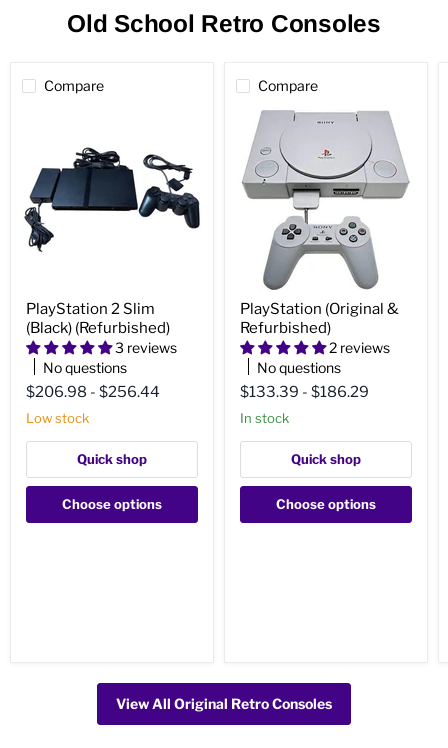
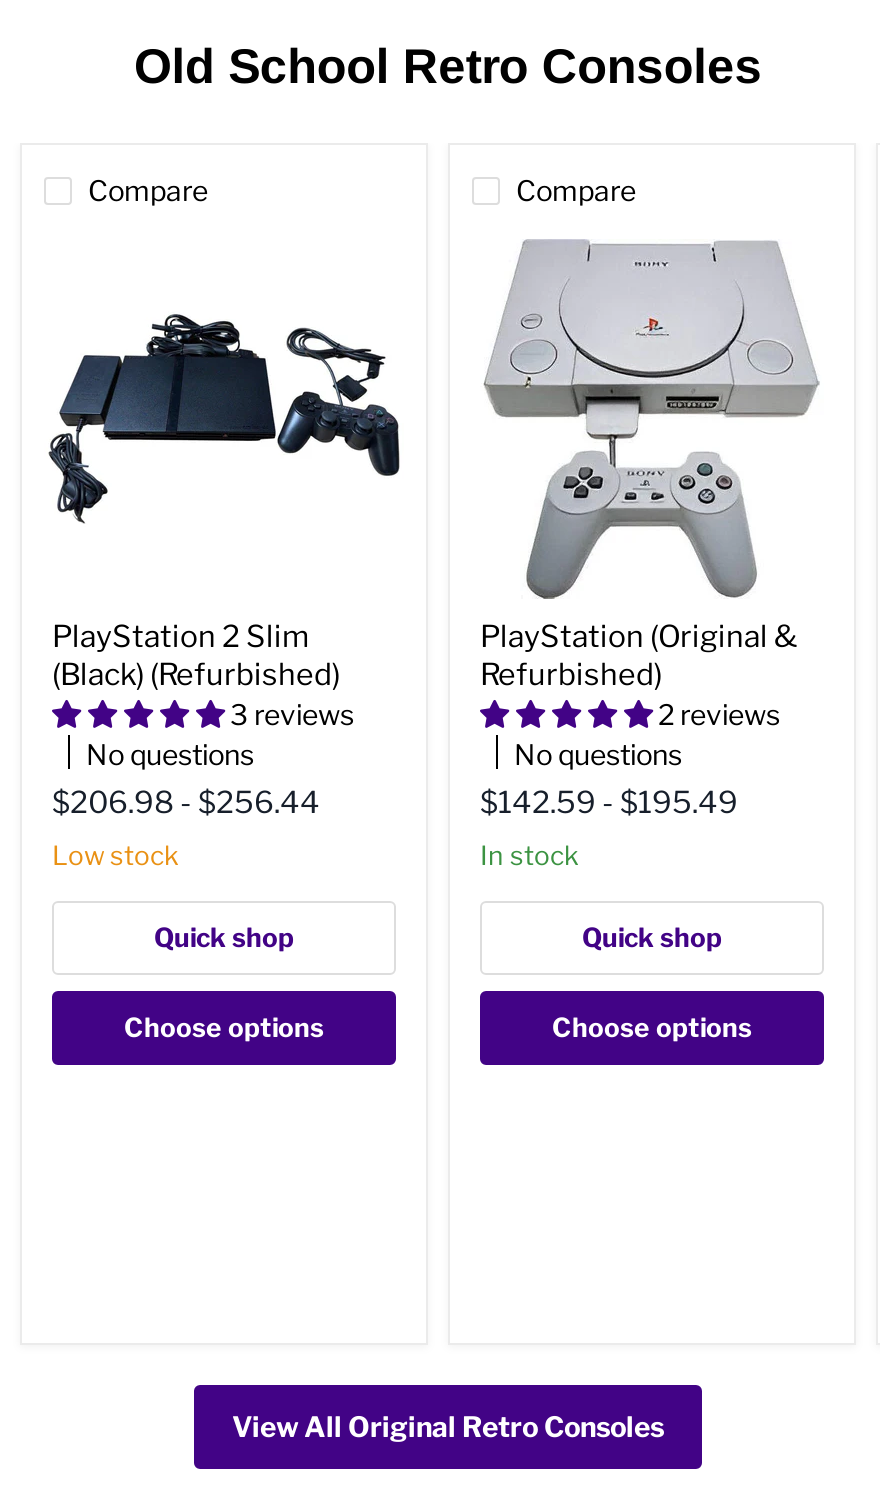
[240,383,369,401] $133.39 - $186.29 -> [480,786,738,822] $142.59 - $195.49

